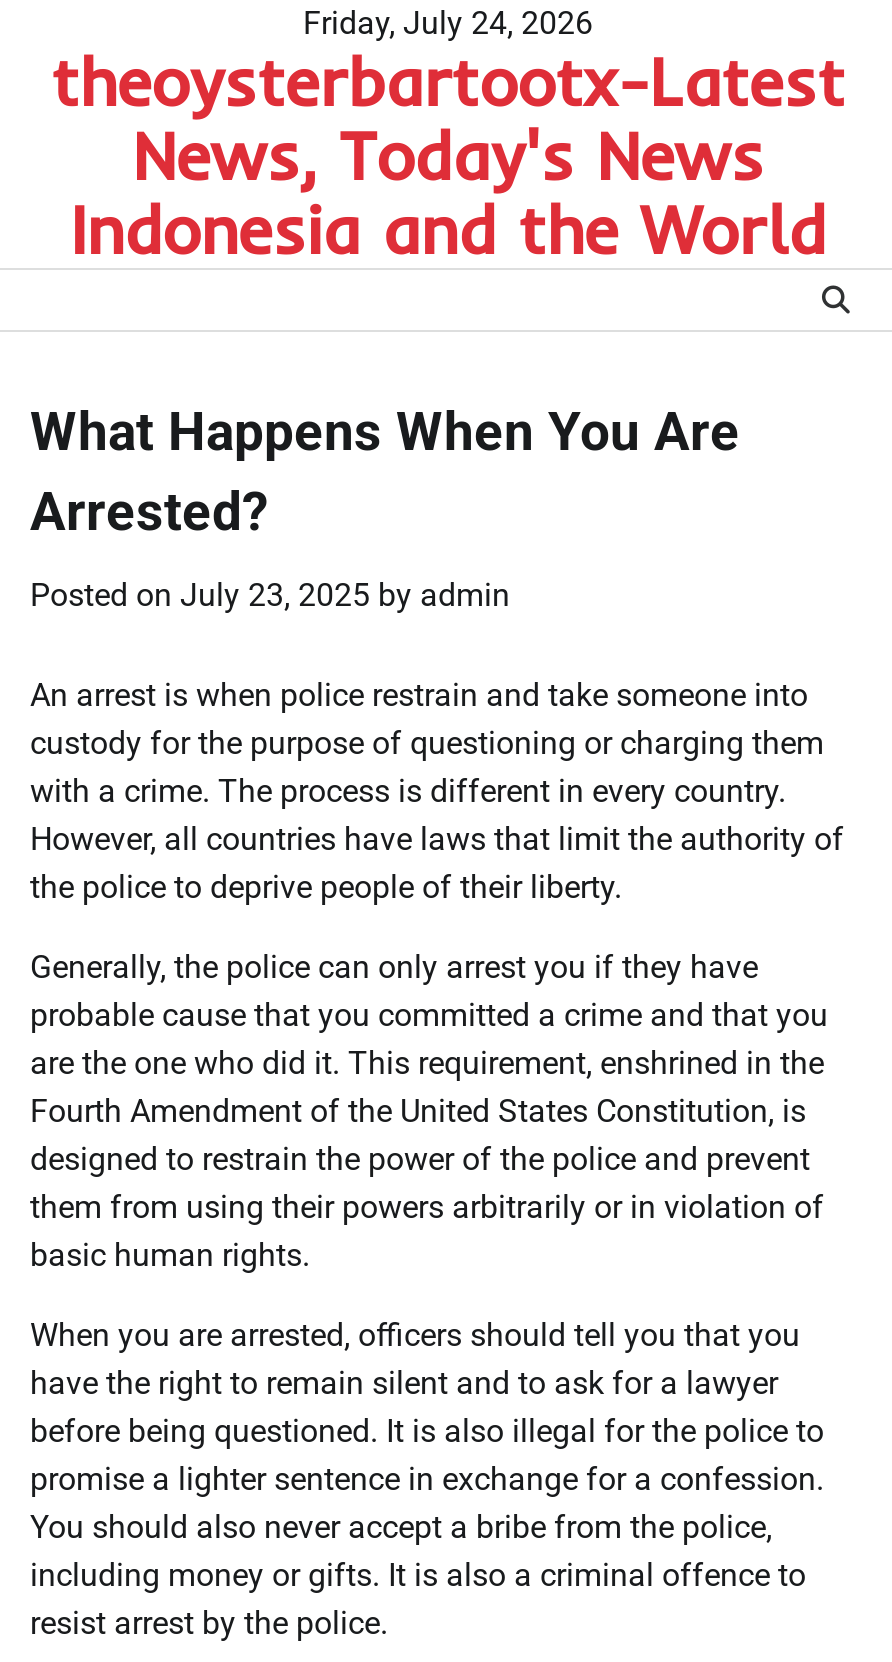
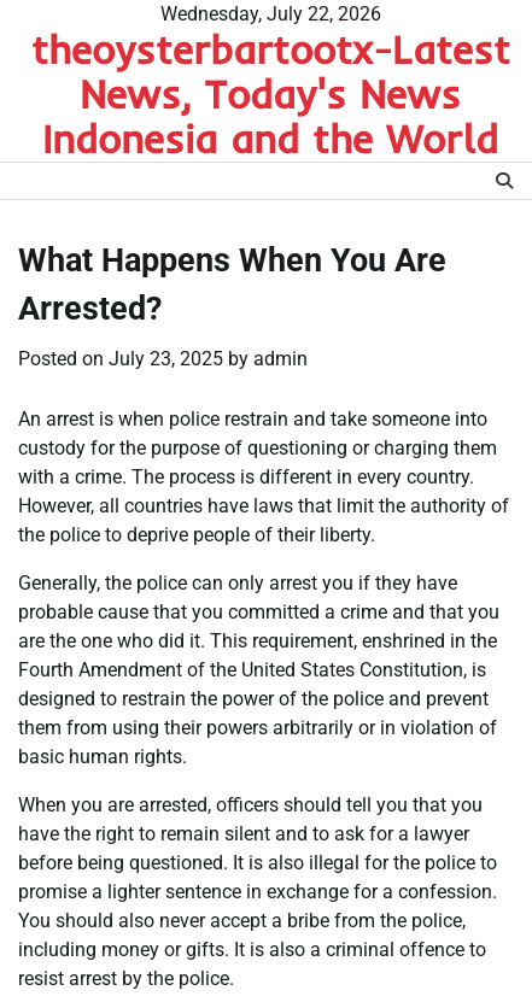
[303,4,593,42] Friday, July 24, 2026 -> [160,2,381,25] Wednesday, July 22, 2026

